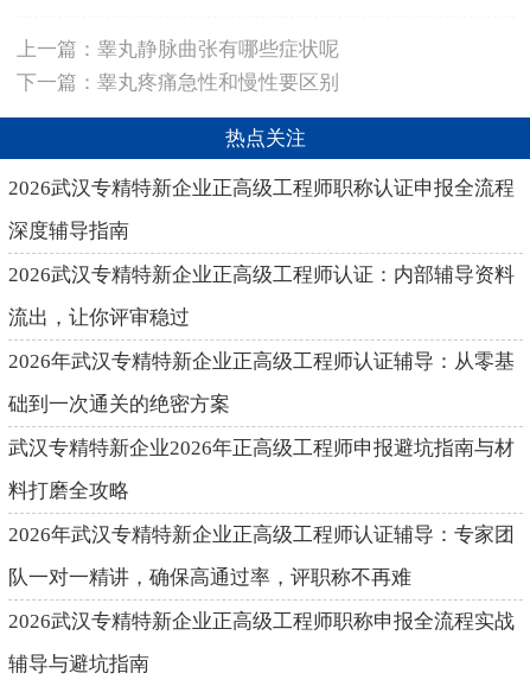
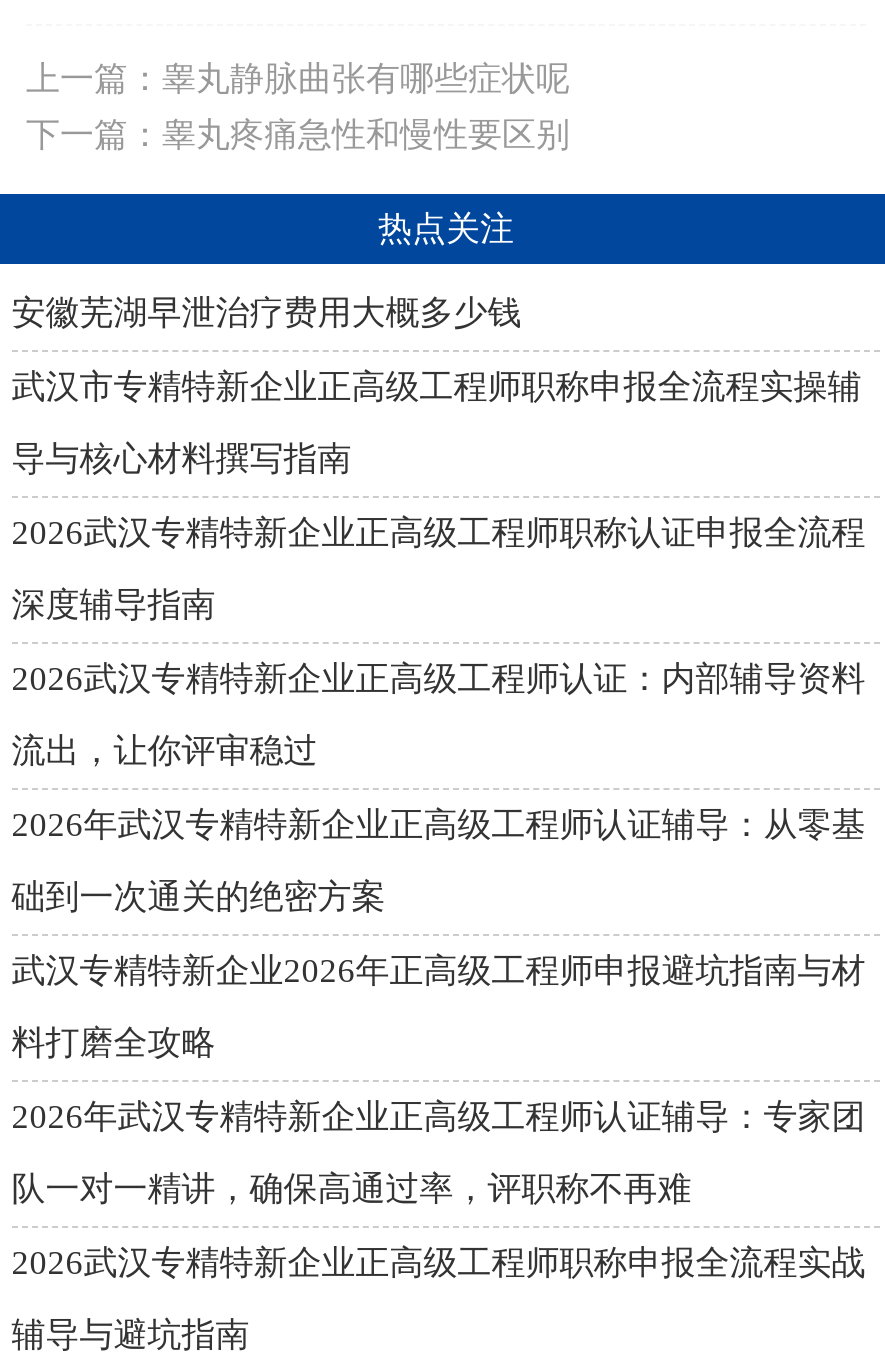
none -> [11,294,861,478] 安徽芜湖早泄治疗费用大概多少钱 | 武汉市专精特新企业正高级工程师职称申报全流程实操辅 | 导与核心材料撰写指南

